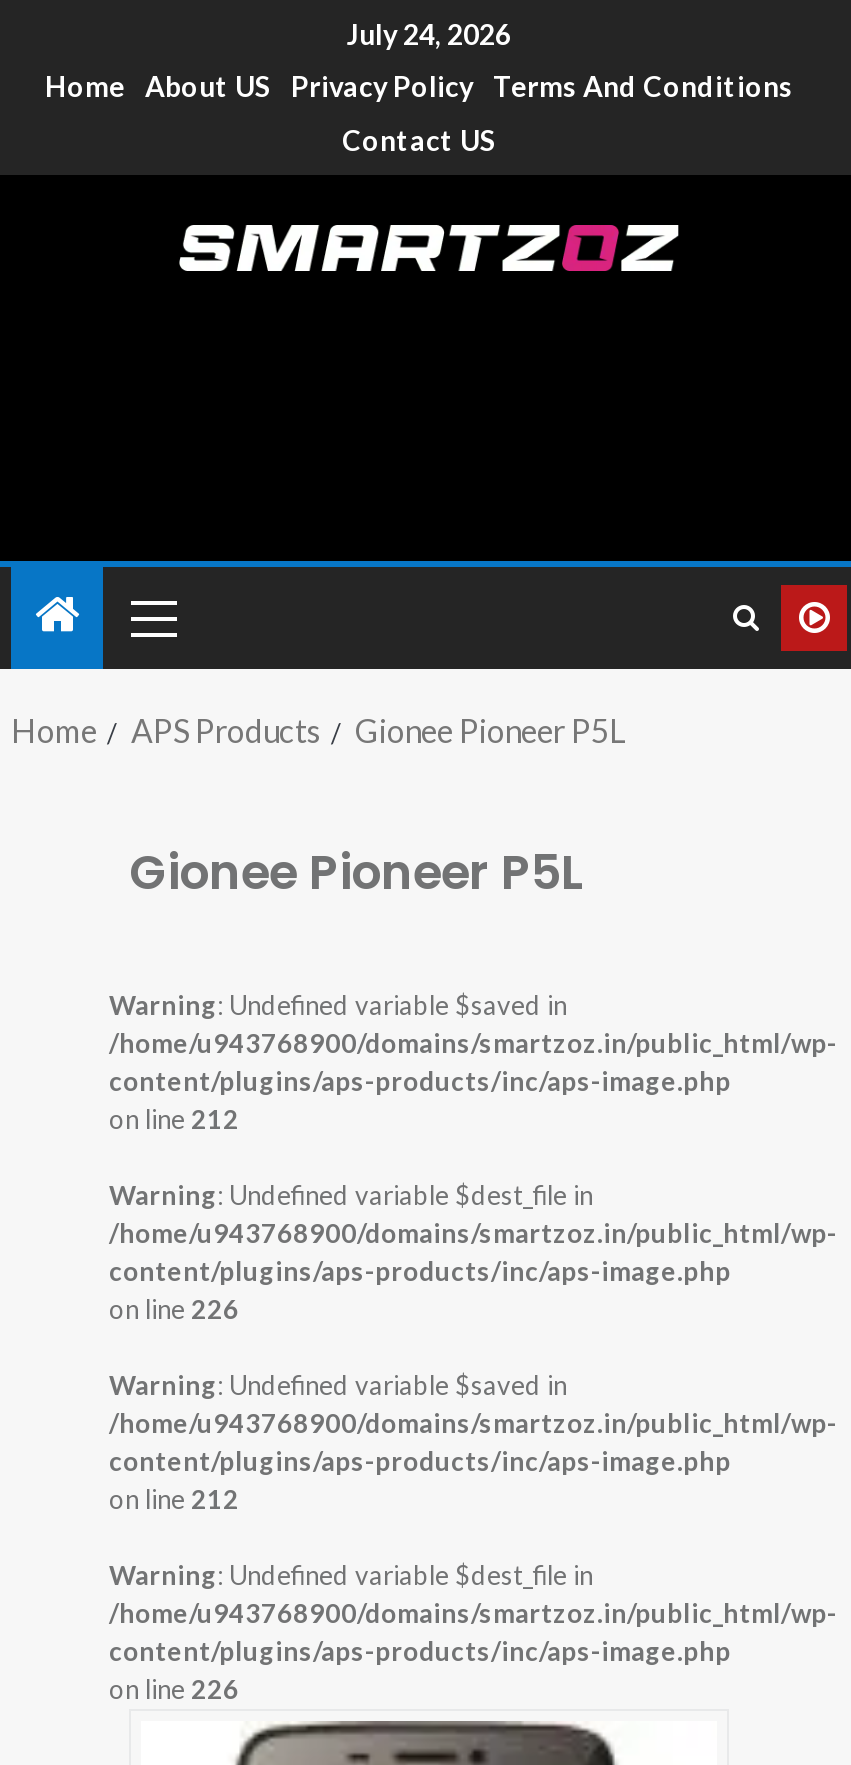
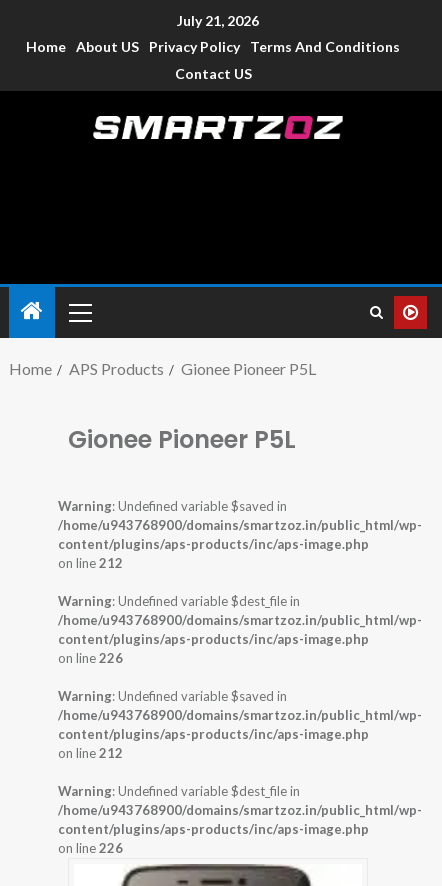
[347,18,511,52] July 24, 2026 -> [177,12,259,29] July 21, 2026

